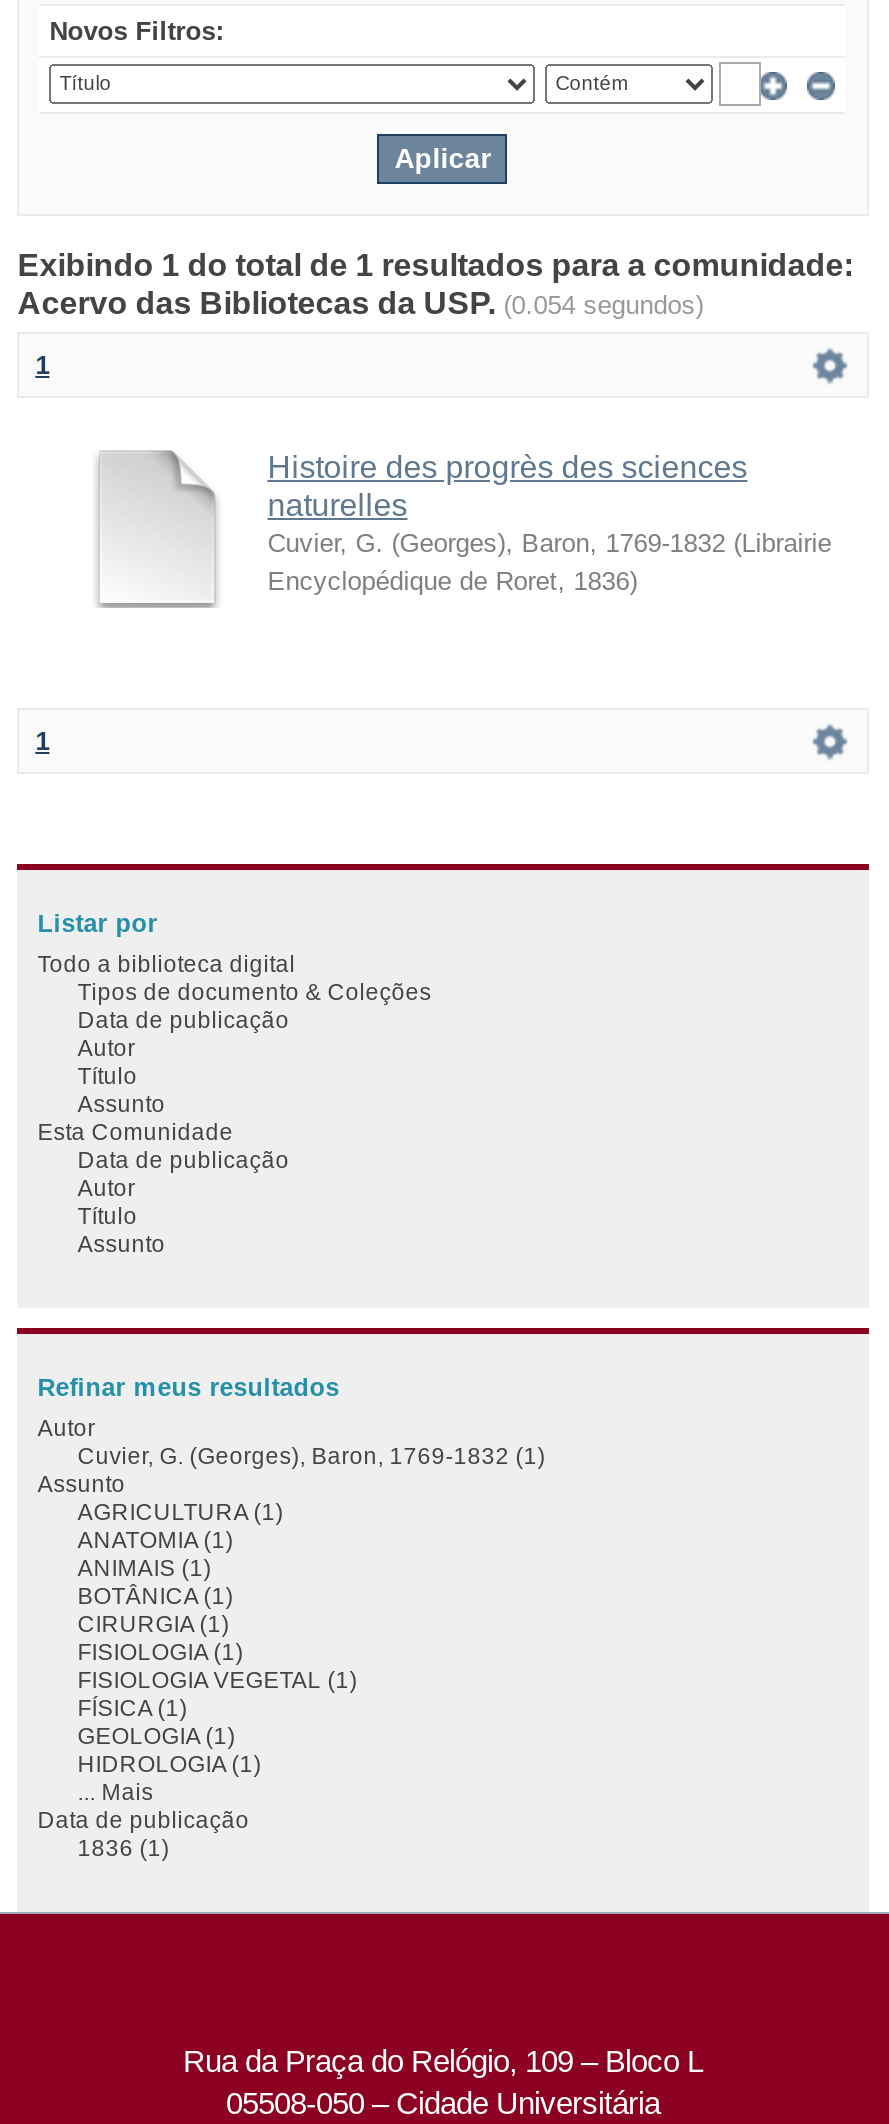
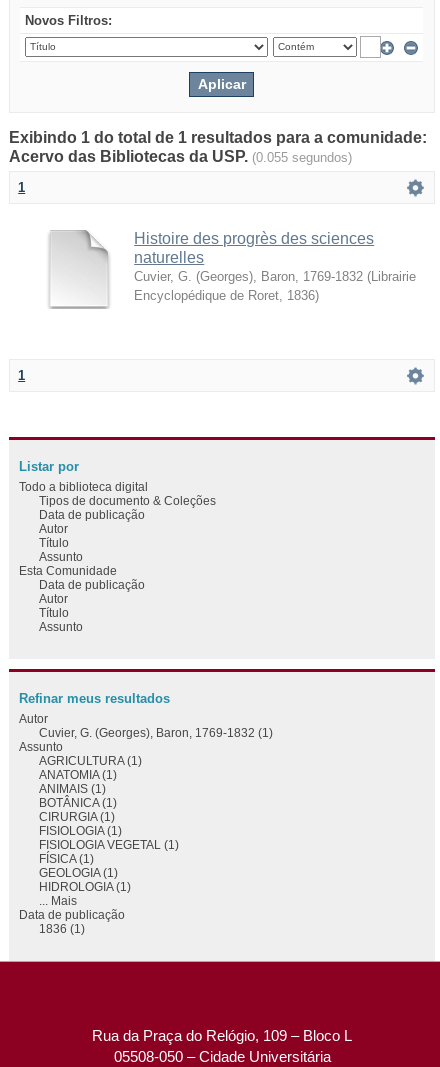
[17,286,703,320] Acervo das Bibliotecas da USP. (0.054 segundos) -> [9,148,352,165] Acervo das Bibliotecas da USP. (0.055 segundos)

